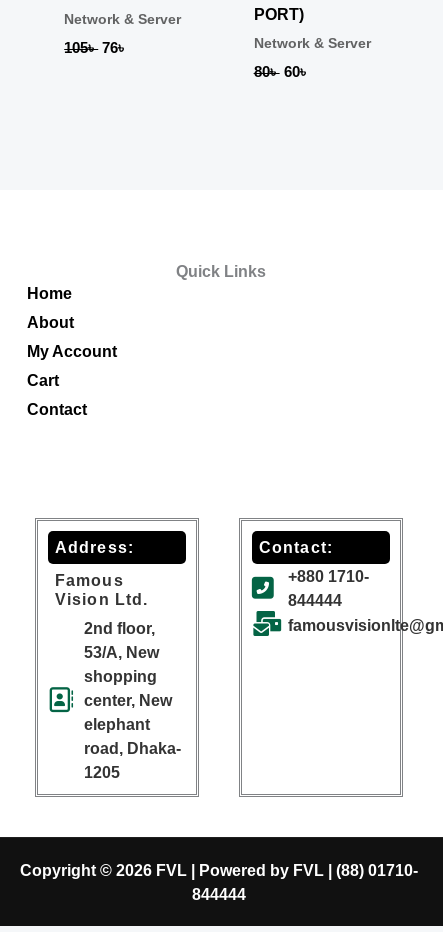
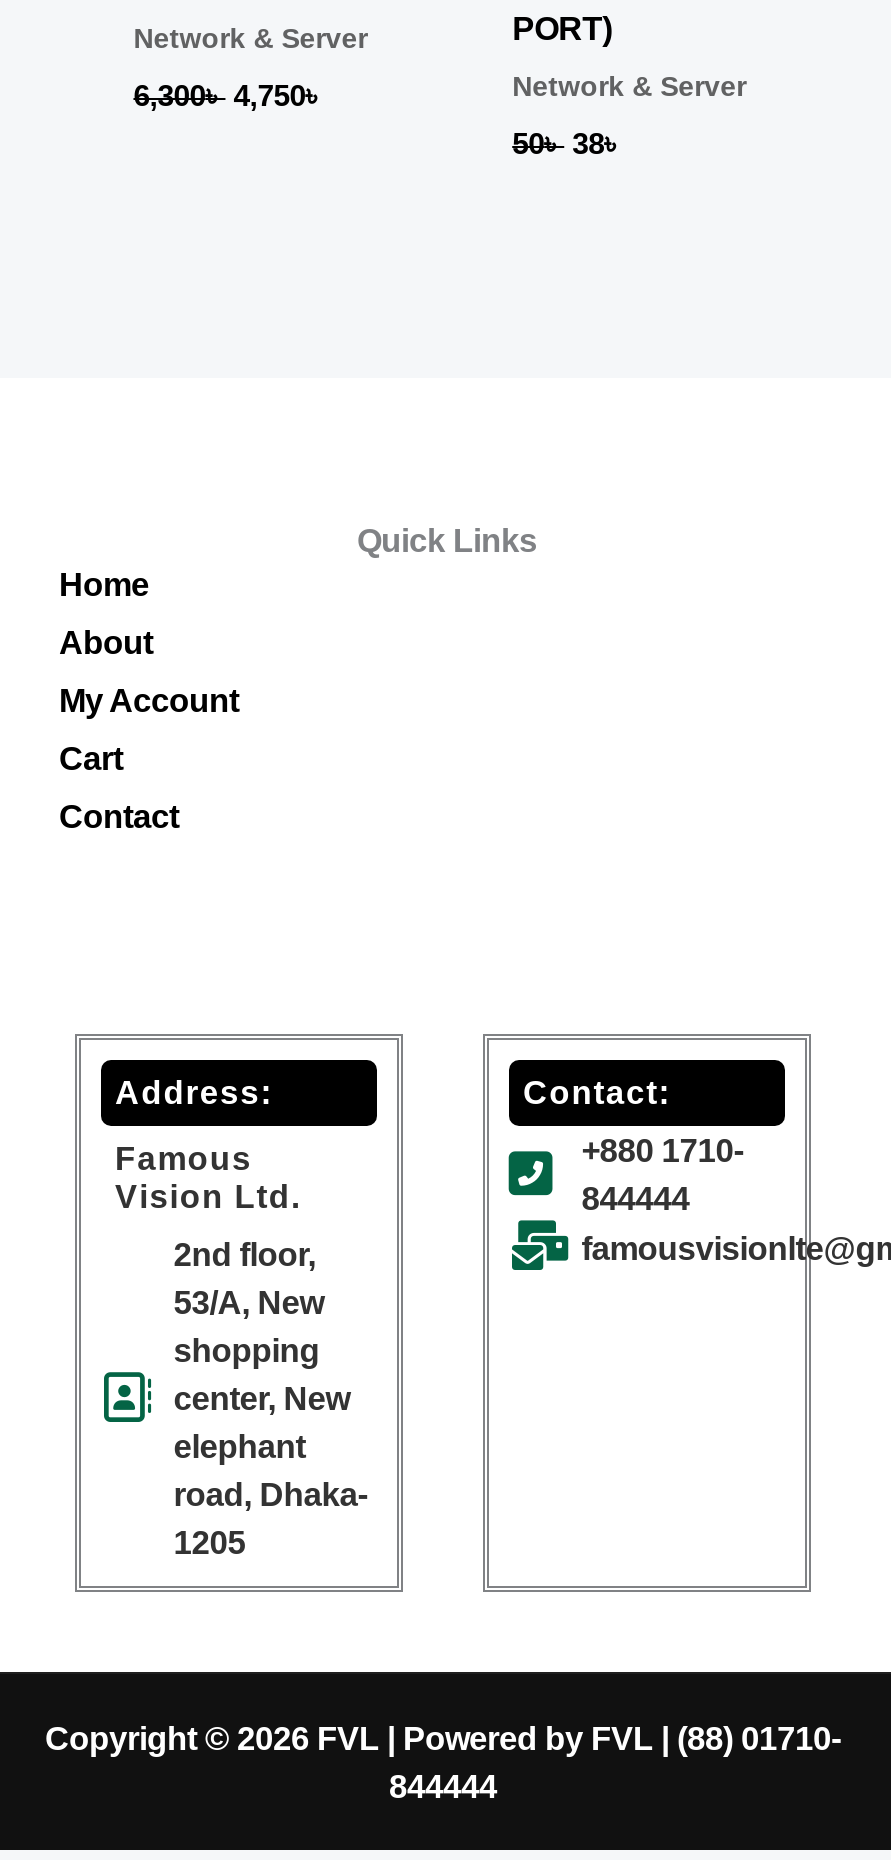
[64,40,98,56] 105৳ -> [133,80,225,112] 6,300৳
[102,40,128,56] 76৳ -> [233,80,325,112] 4,750৳
[254,64,280,80] 80৳ -> [512,128,564,160] 50৳
[284,64,310,80] 60৳ -> [572,128,624,160] 38৳

